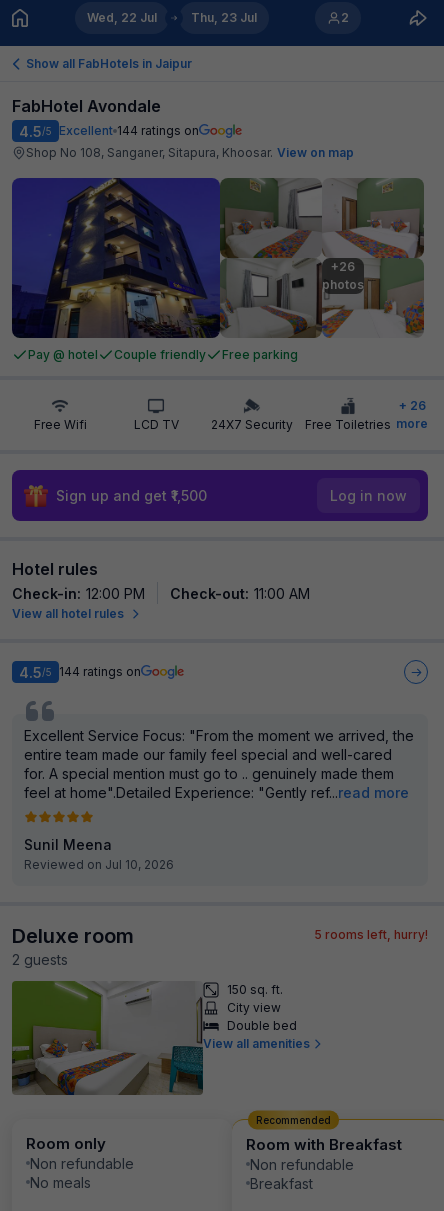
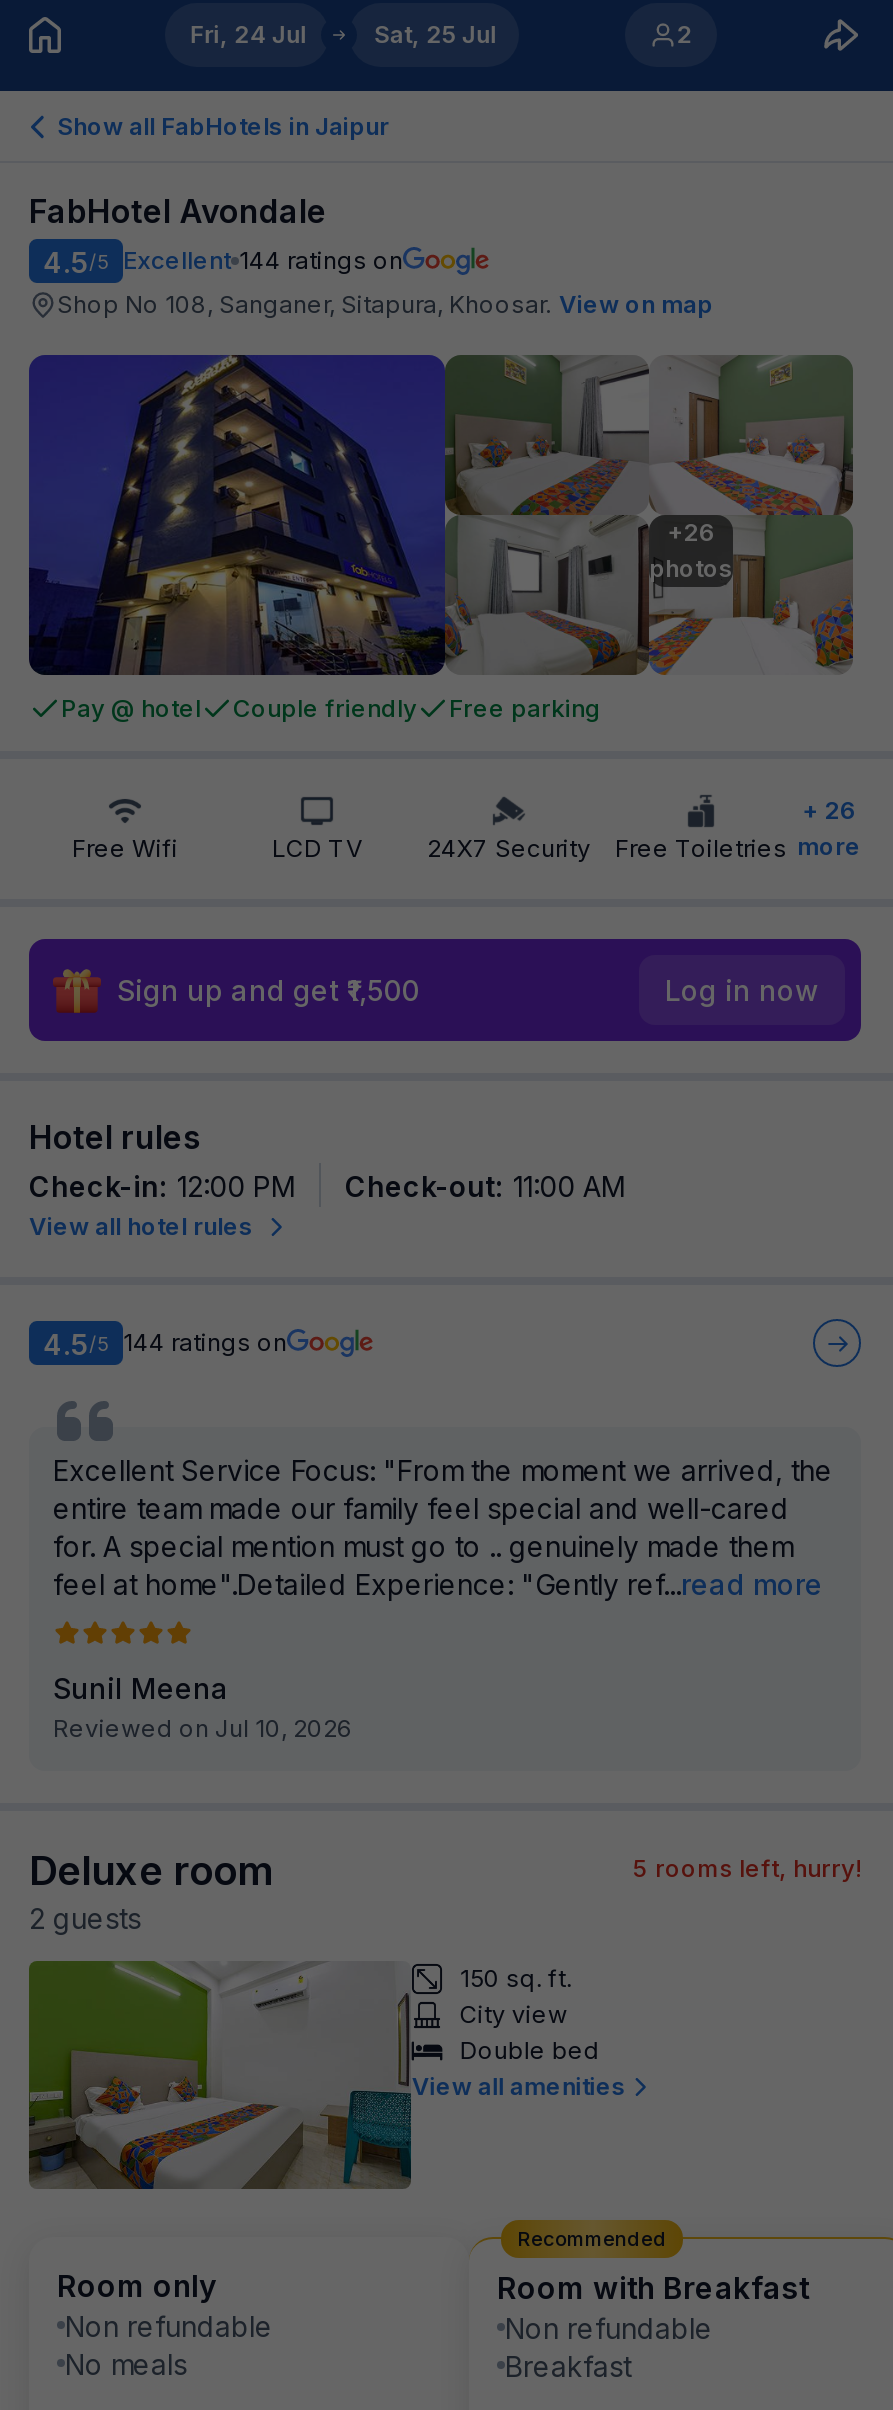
[87,10,157,25] Wed, 22 Jul -> [190,19,306,49] Fri, 24 Jul
[191,10,257,25] Thu, 23 Jul -> [374,19,496,49] Sat, 25 Jul

